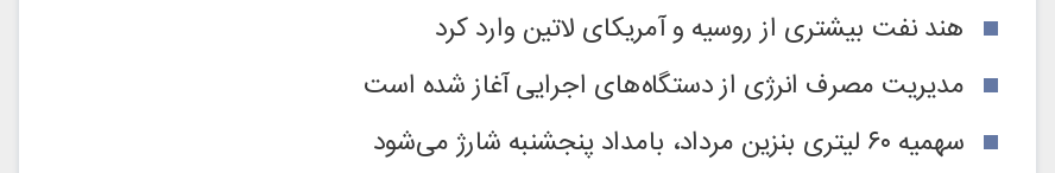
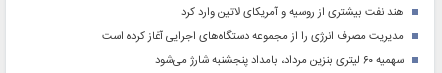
[364,63,965,108] مدیریت مصرف انرژی از دستگاه‌های اجرایی آغاز شده است -> [102,27,404,46] مدیریت مصرف انرژی را از مجموعه دستگاه‌های اجرایی آغاز کرده است

